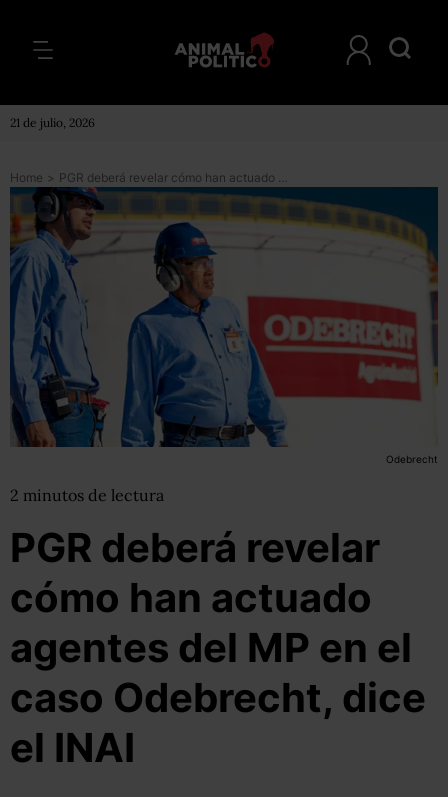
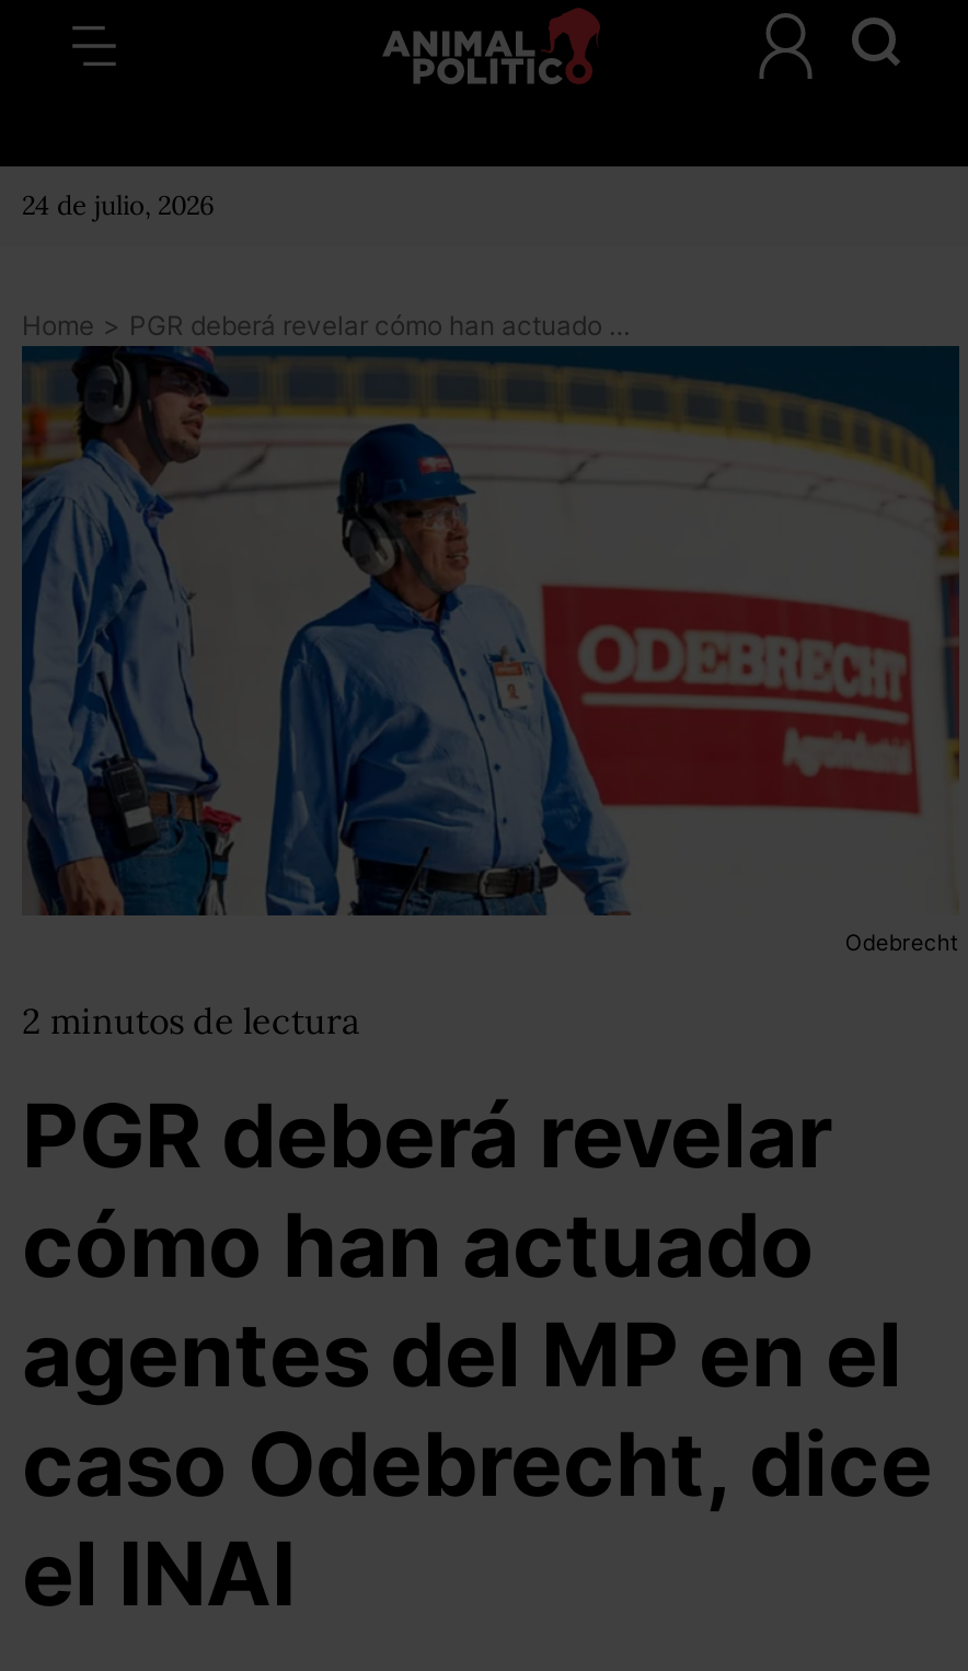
[10,115,95,130] 21 de julio, 2026 -> [22,188,215,221] 24 de julio, 2026

